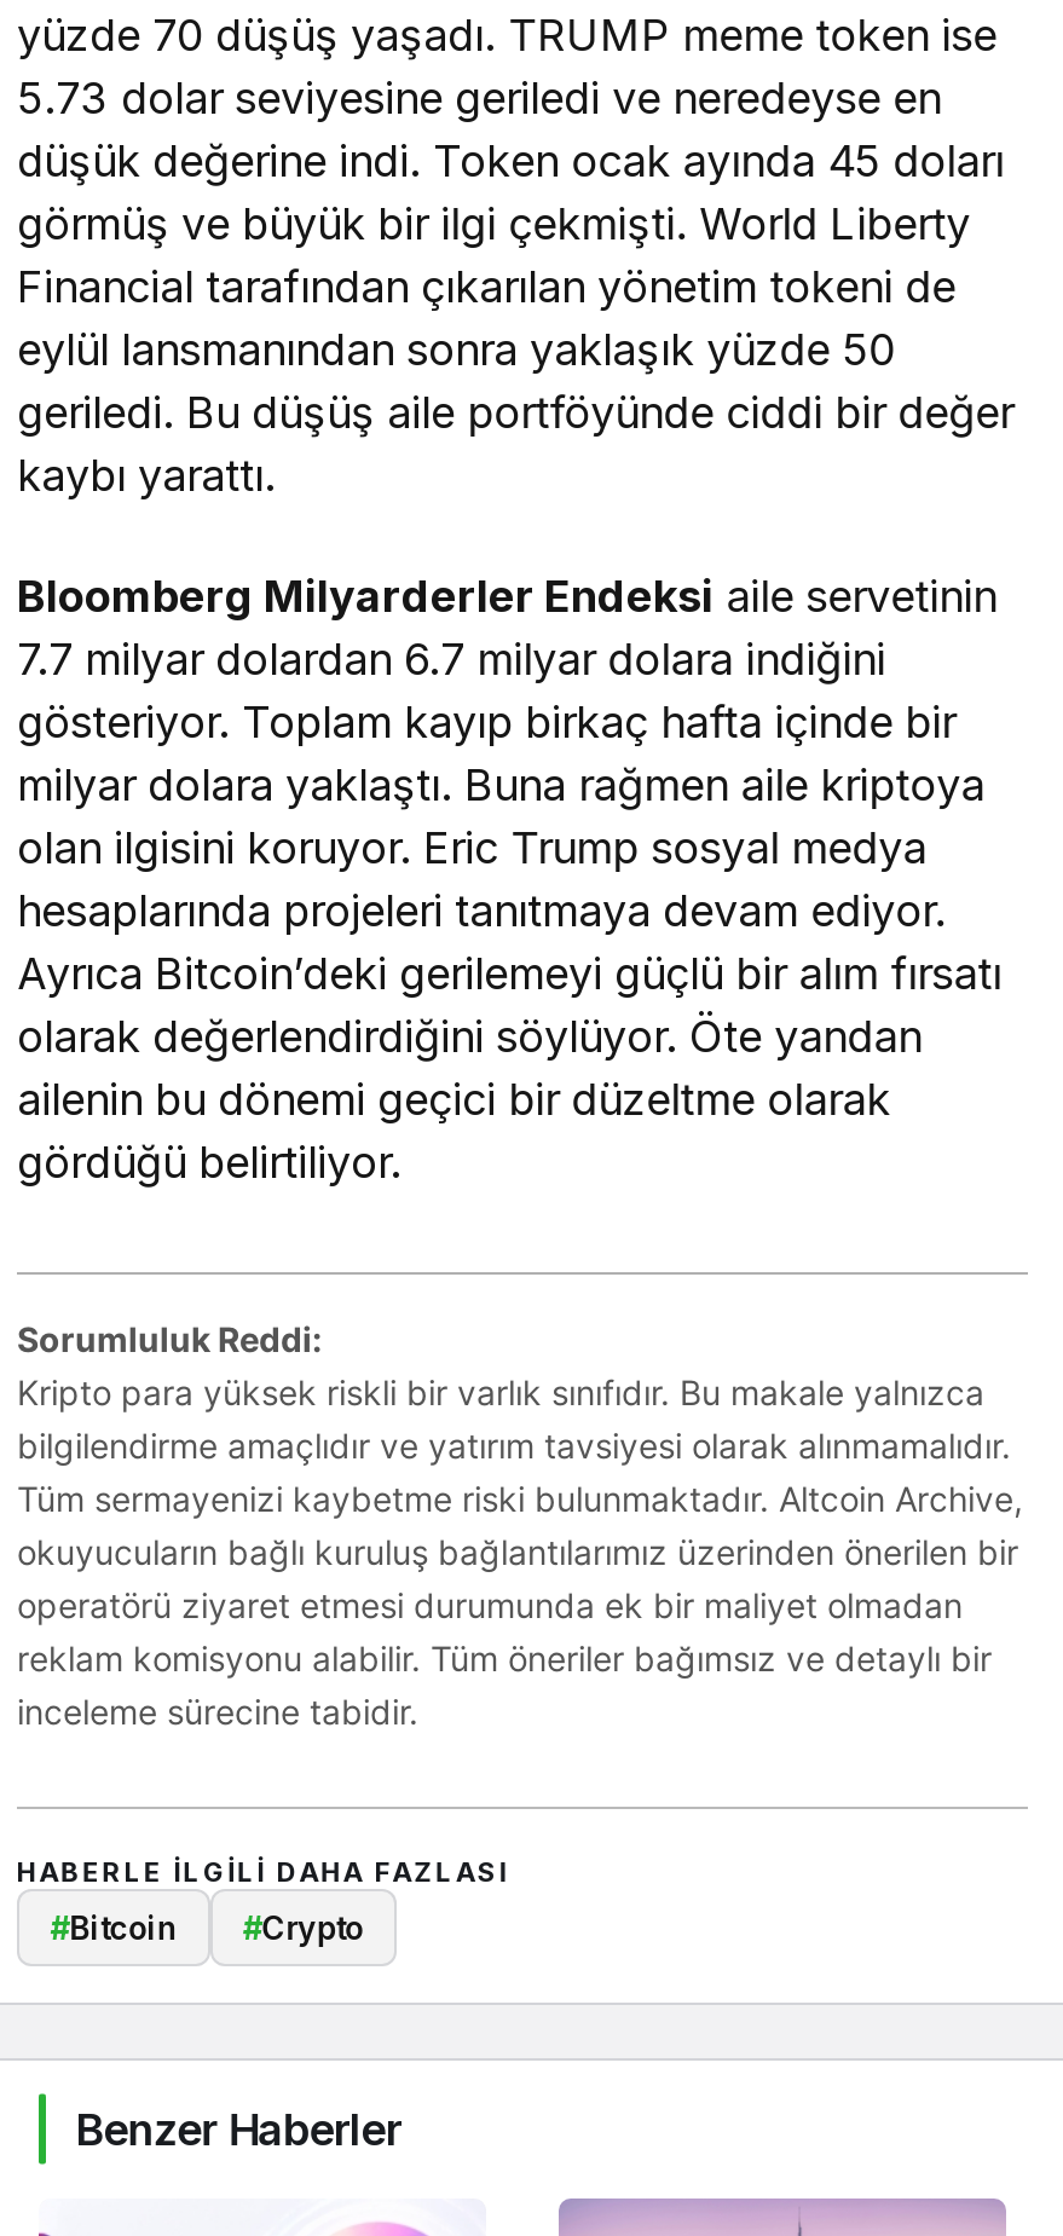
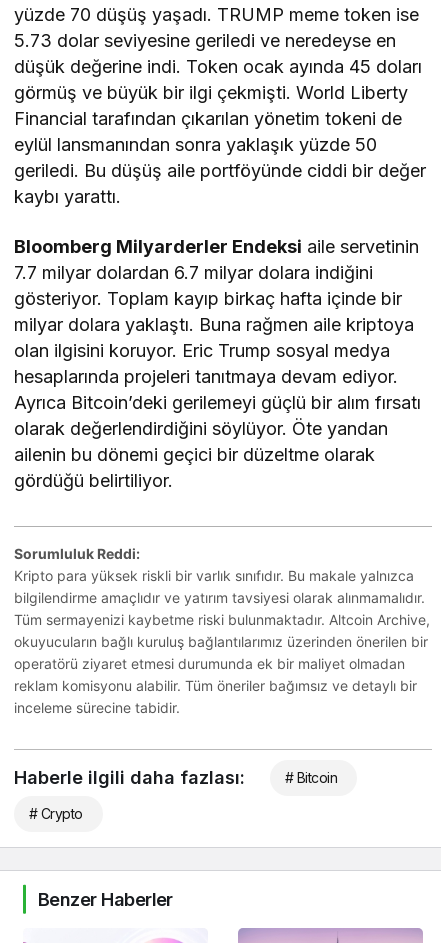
[17,1854,510,1888] HABERLE ILGILI DAHA FAZLASI -> [14,766,337,787] Haberle ilgili daha fazlası: | # Bitcoin
[50,1908,364,1946] #Bitcoin | #Crypto -> [29,804,82,821] # Crypto

